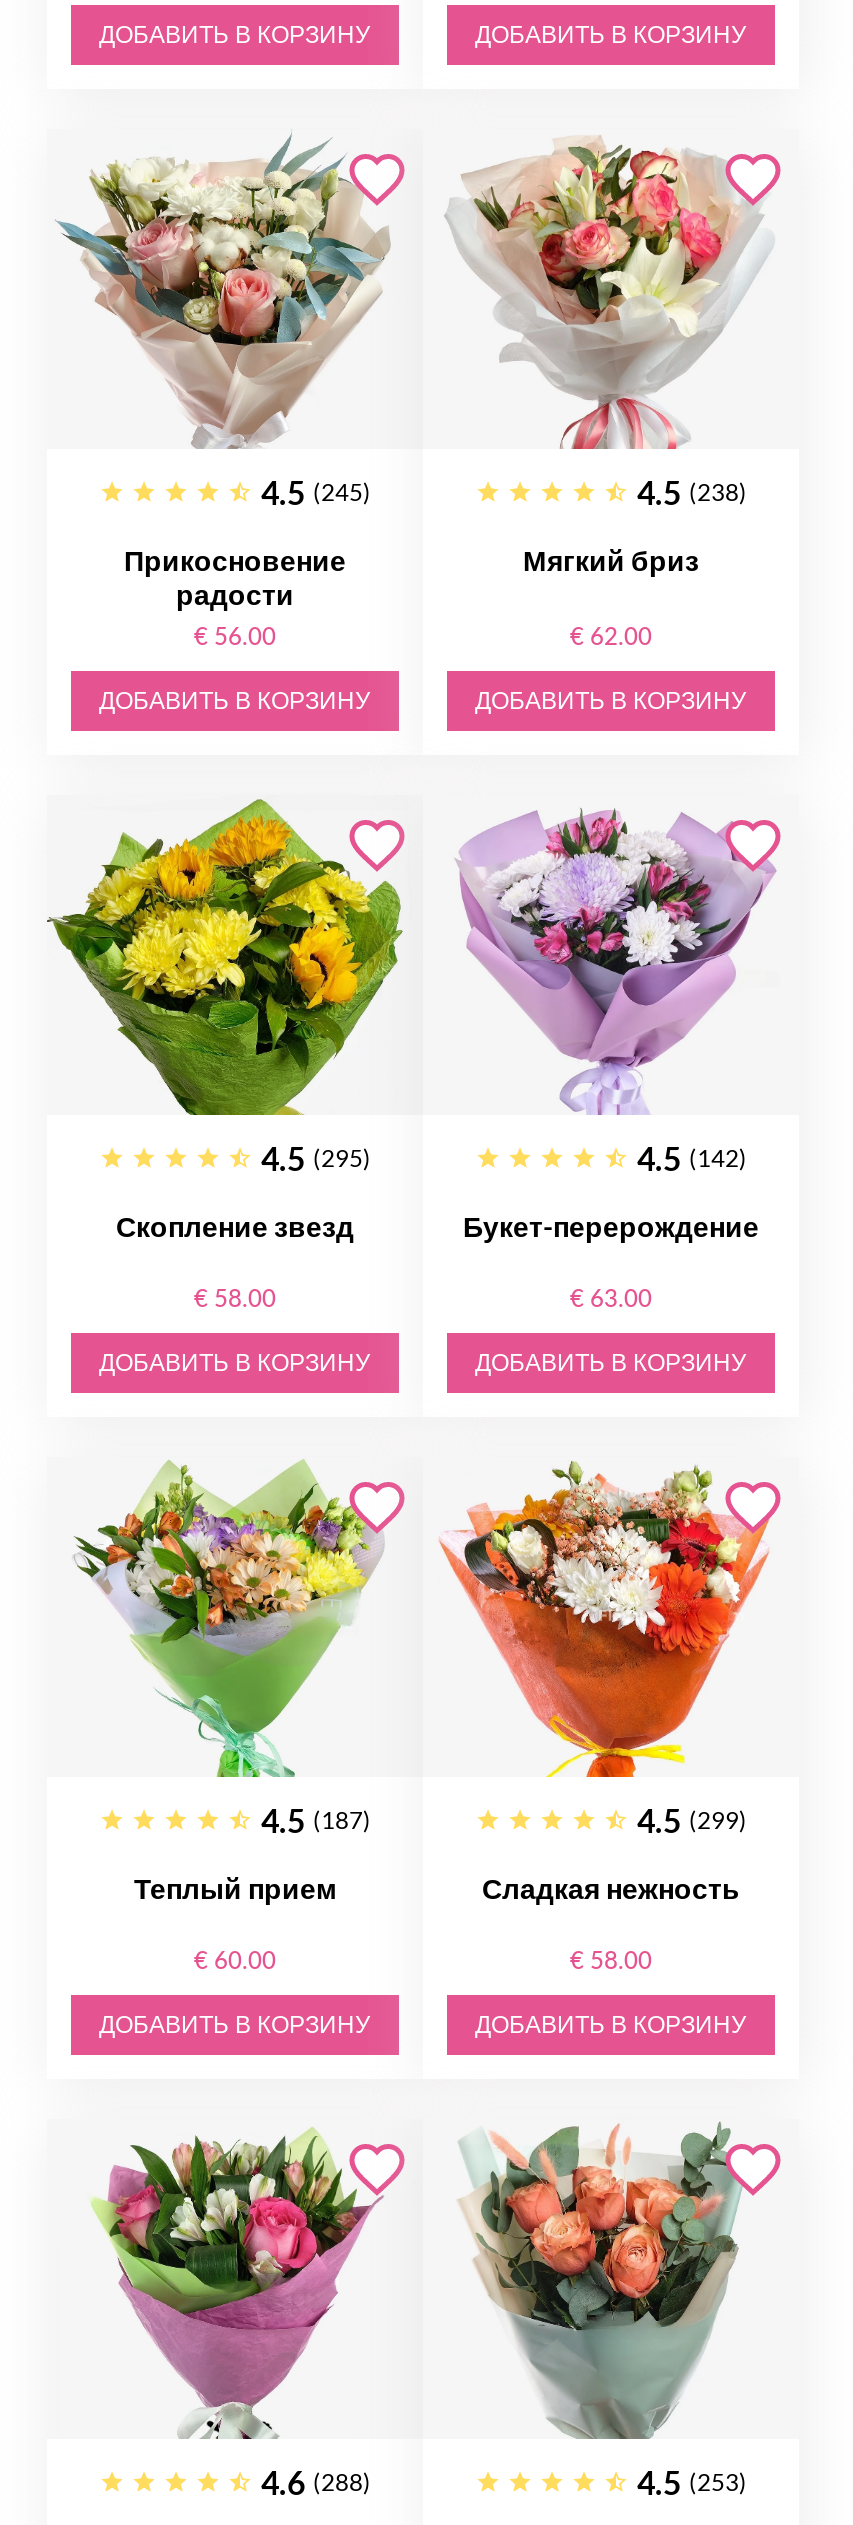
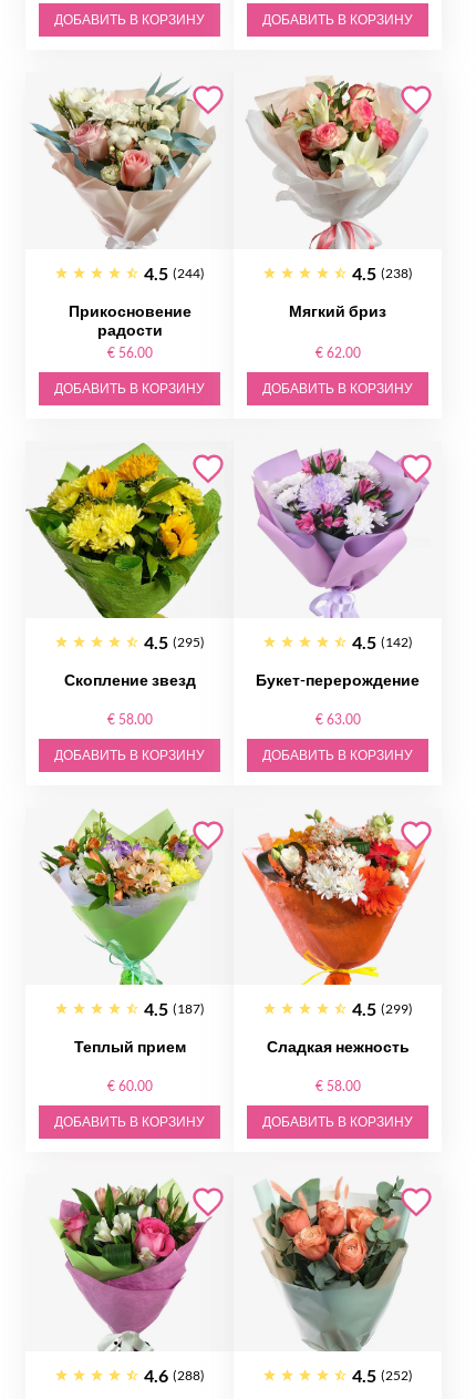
[261,473,371,511] 4.5 (245) -> [144,263,205,284] 4.5 (244)
[637,2463,747,2501] 4.5 (253) -> [352,1365,413,1386] 4.5 (252)

